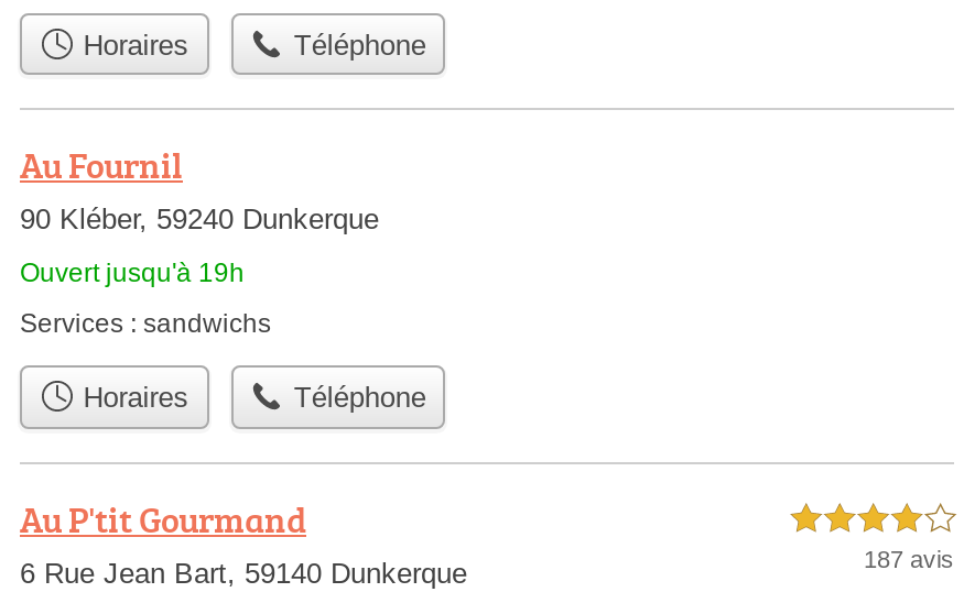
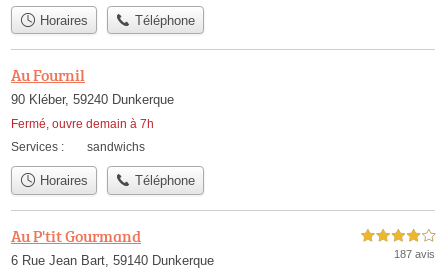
[20,258,245,289] Ouvert jusqu'à 19h -> [11,117,154,131] Fermé, ouvre demain à 7h

